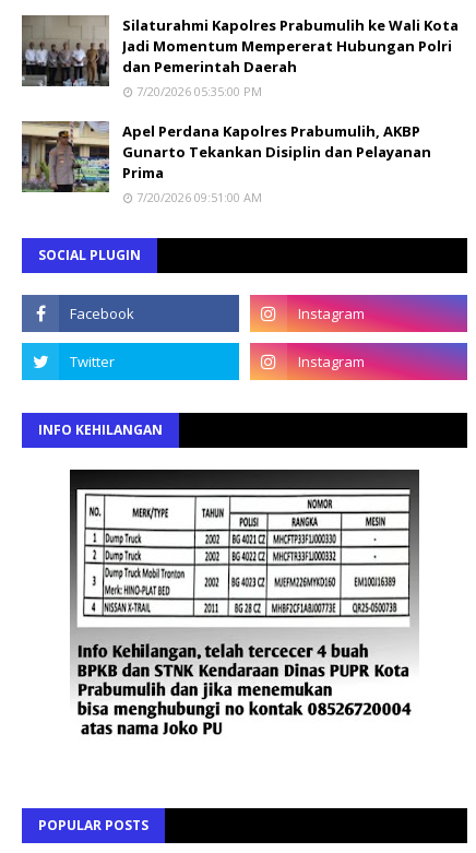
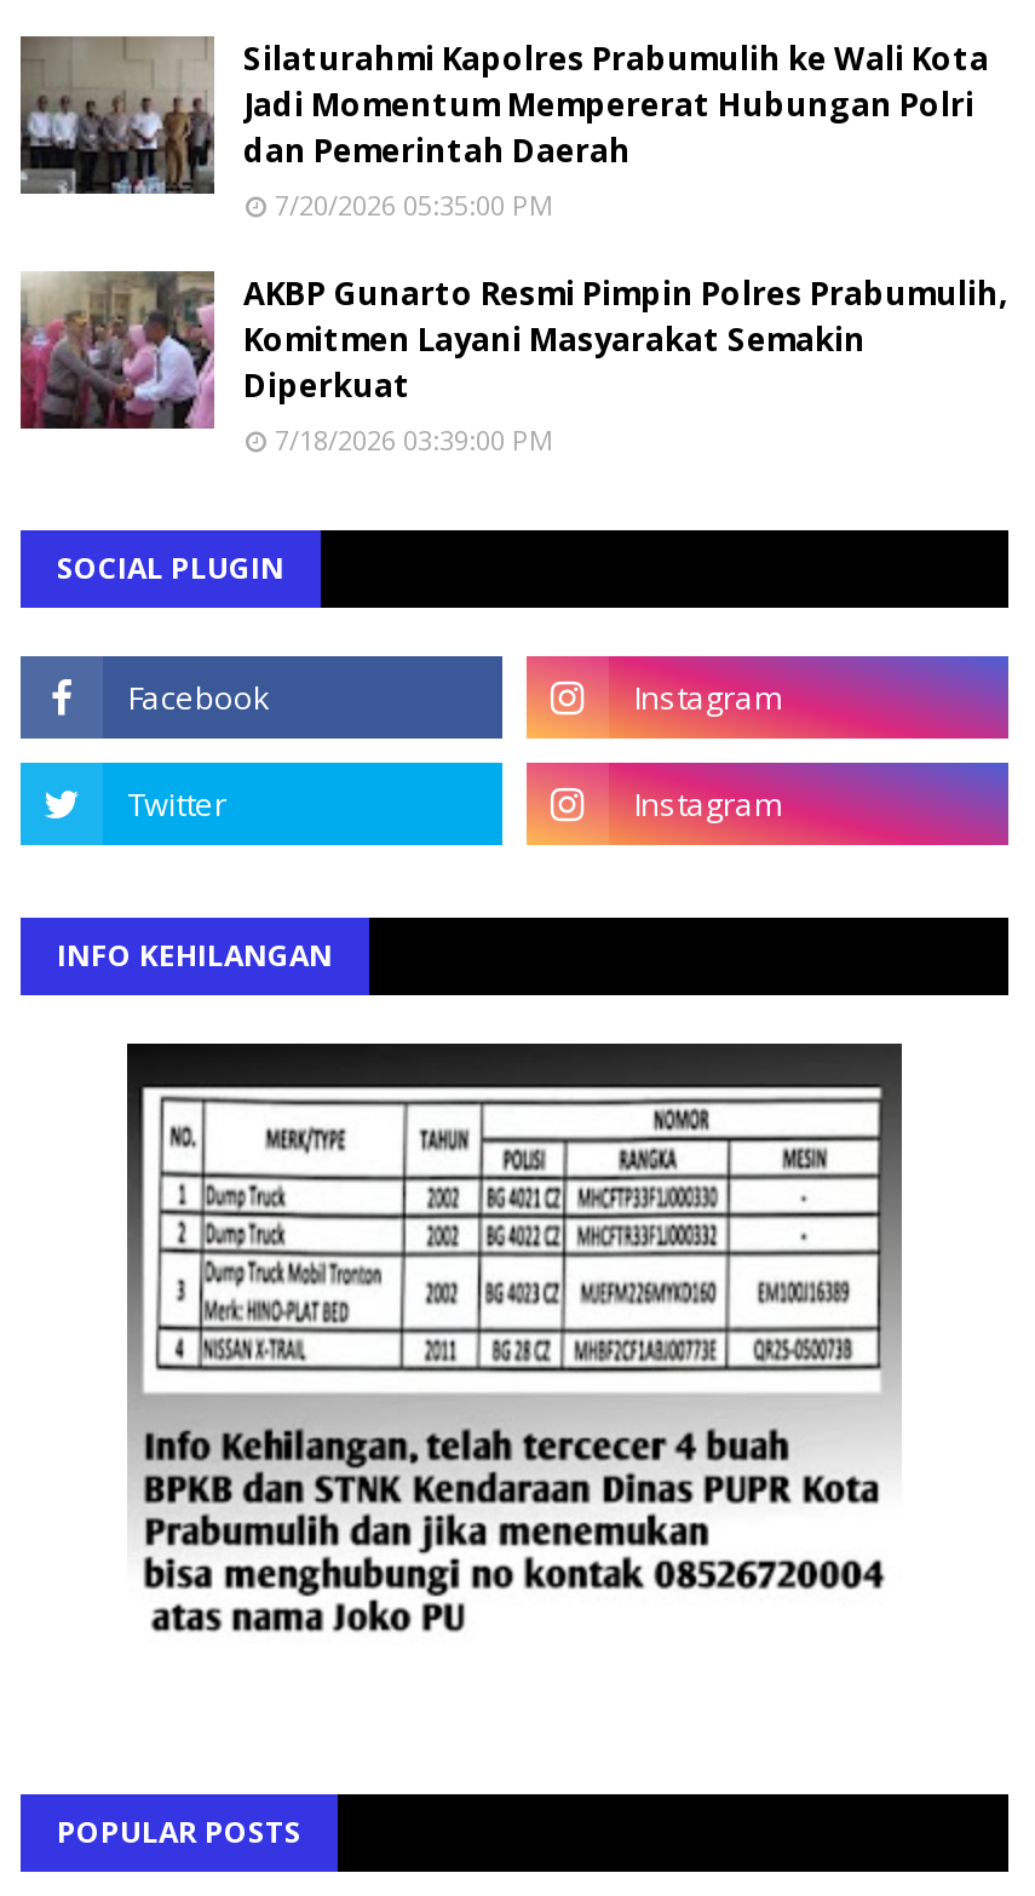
[22,121,431,205] [image] | Apel Perdana Kapolres Prabumulih, AKBP | Gunarto Tekankan Disiplin dan Pelayanan | Prima | 7/20/2026 09:51:00 AM -> [21,270,1008,457] [image] | AKBP Gunarto Resmi Pimpin Polres Prabumulih, | Komitmen Layani Masyarakat Semakin | Diperkuat | 7/18/2026 03:39:00 PM

